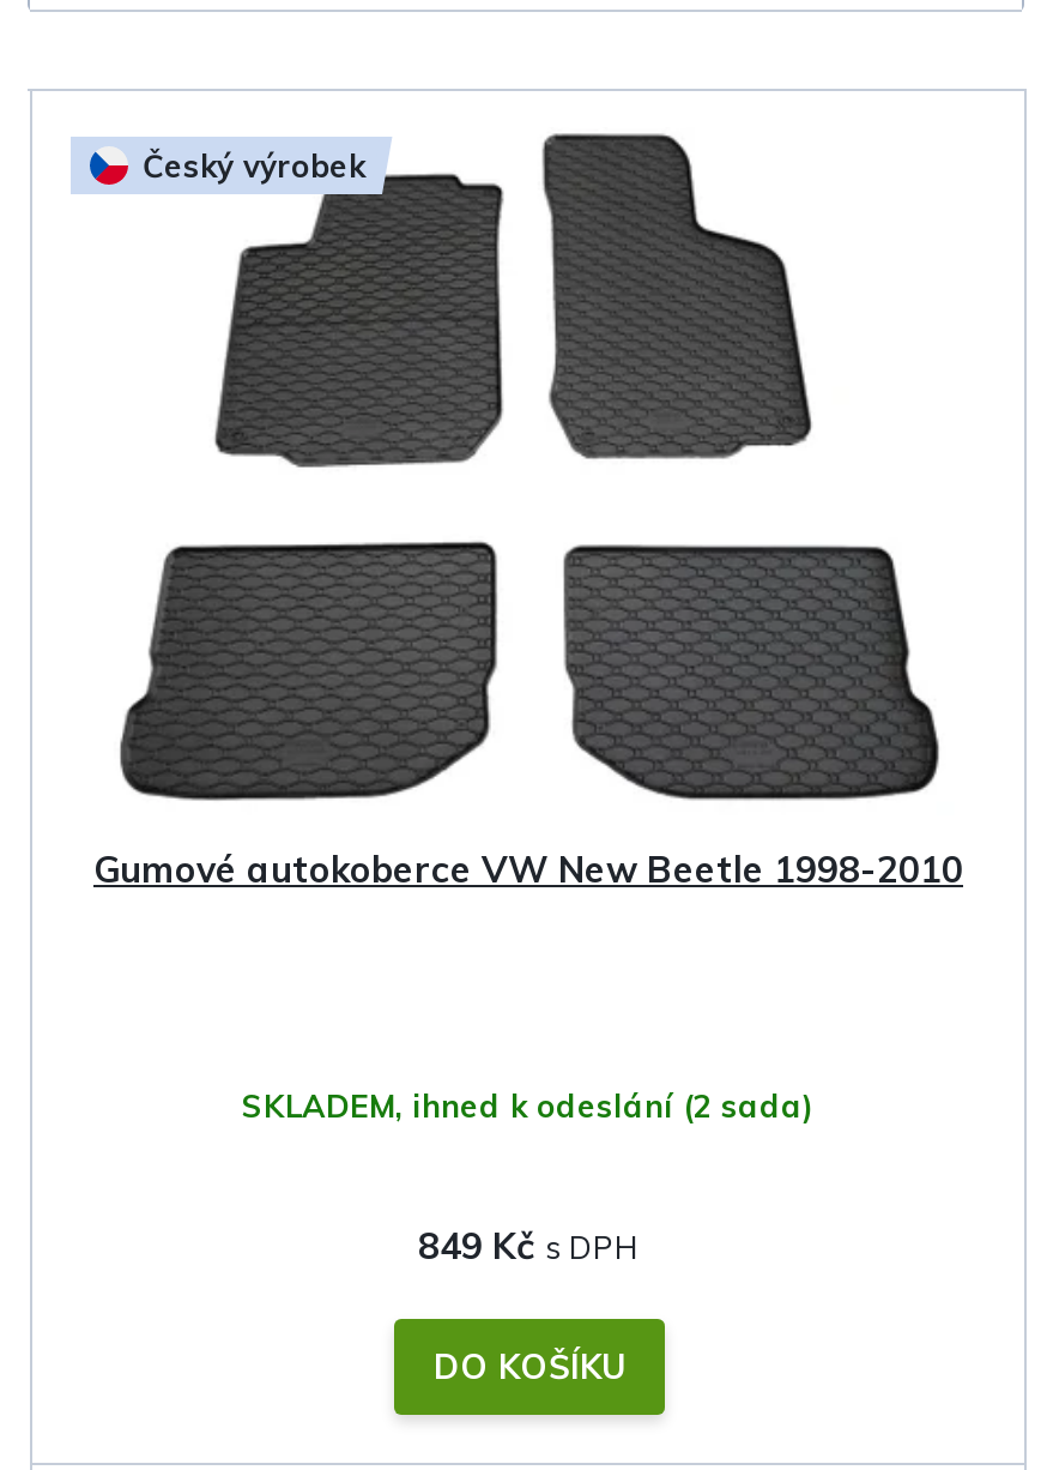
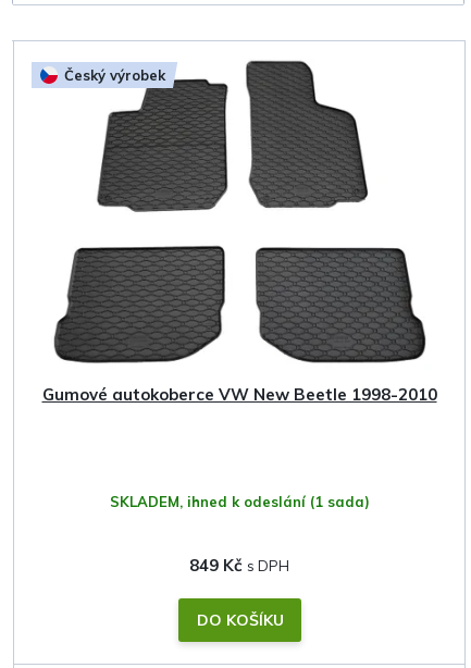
[242,1086,815,1124] SKLADEM, ihned k odeslání (2 sada) -> [109,493,369,510] SKLADEM, ihned k odeslání (1 sada)

